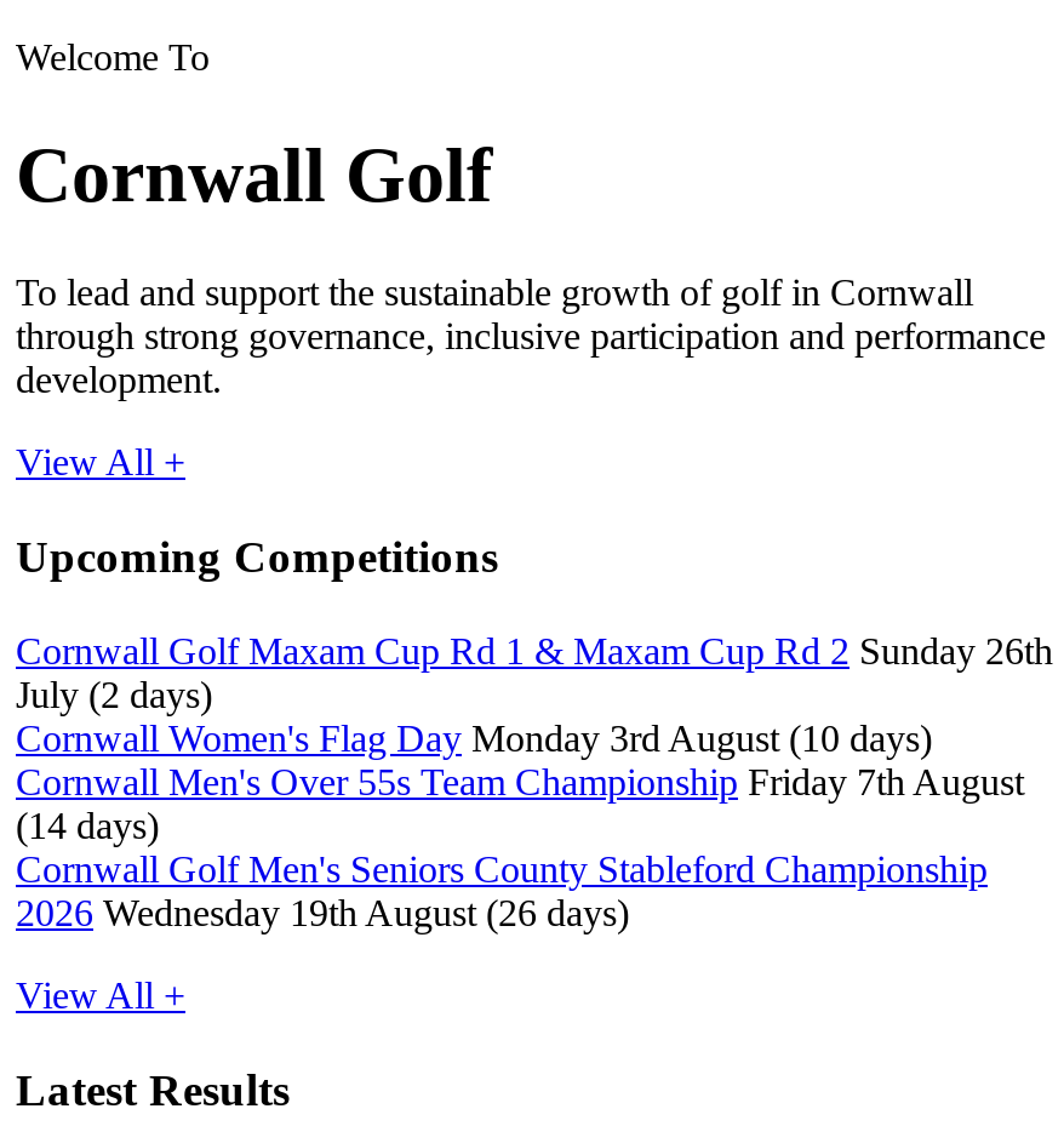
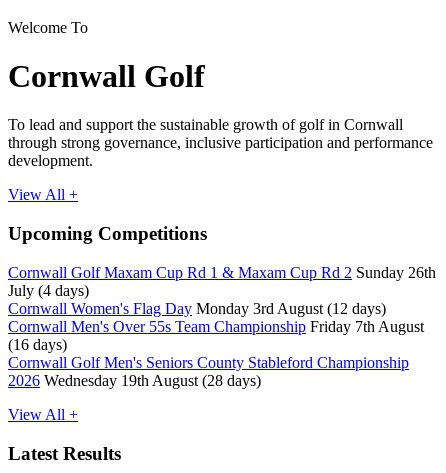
[16,673,212,715] July (2 days) -> [8,282,89,299] July (4 days)
[16,717,932,758] Cornwall Women's Flag Day Monday 3rd August (10 days) -> [8,300,386,317] Cornwall Women's Flag Day Monday 3rd August (12 days)
[16,804,159,846] (14 days) -> [8,336,67,353] (16 days)
[16,892,629,933] 2026 Wednesday 19th August (26 days) -> [8,372,261,389] 2026 Wednesday 19th August (28 days)

